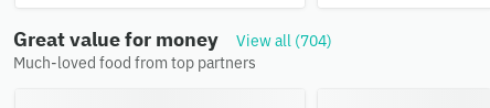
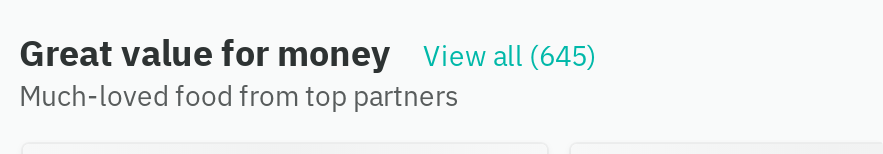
[13,27,332,52] Great value for money View all (704) -> [19,30,597,76] Great value for money View all (645)

